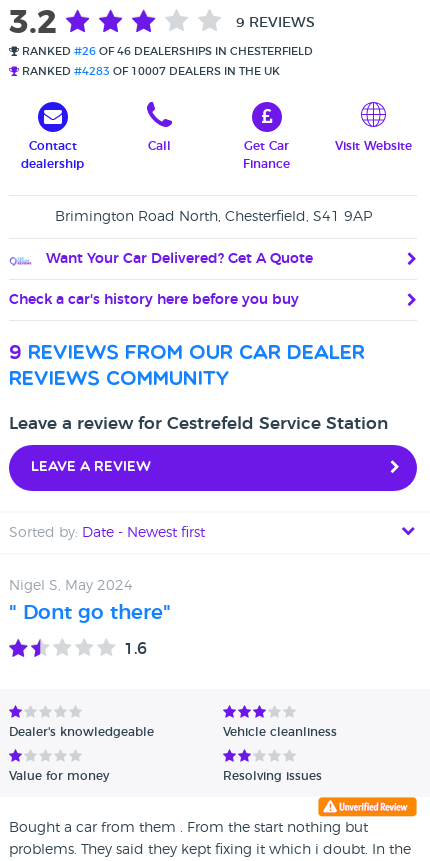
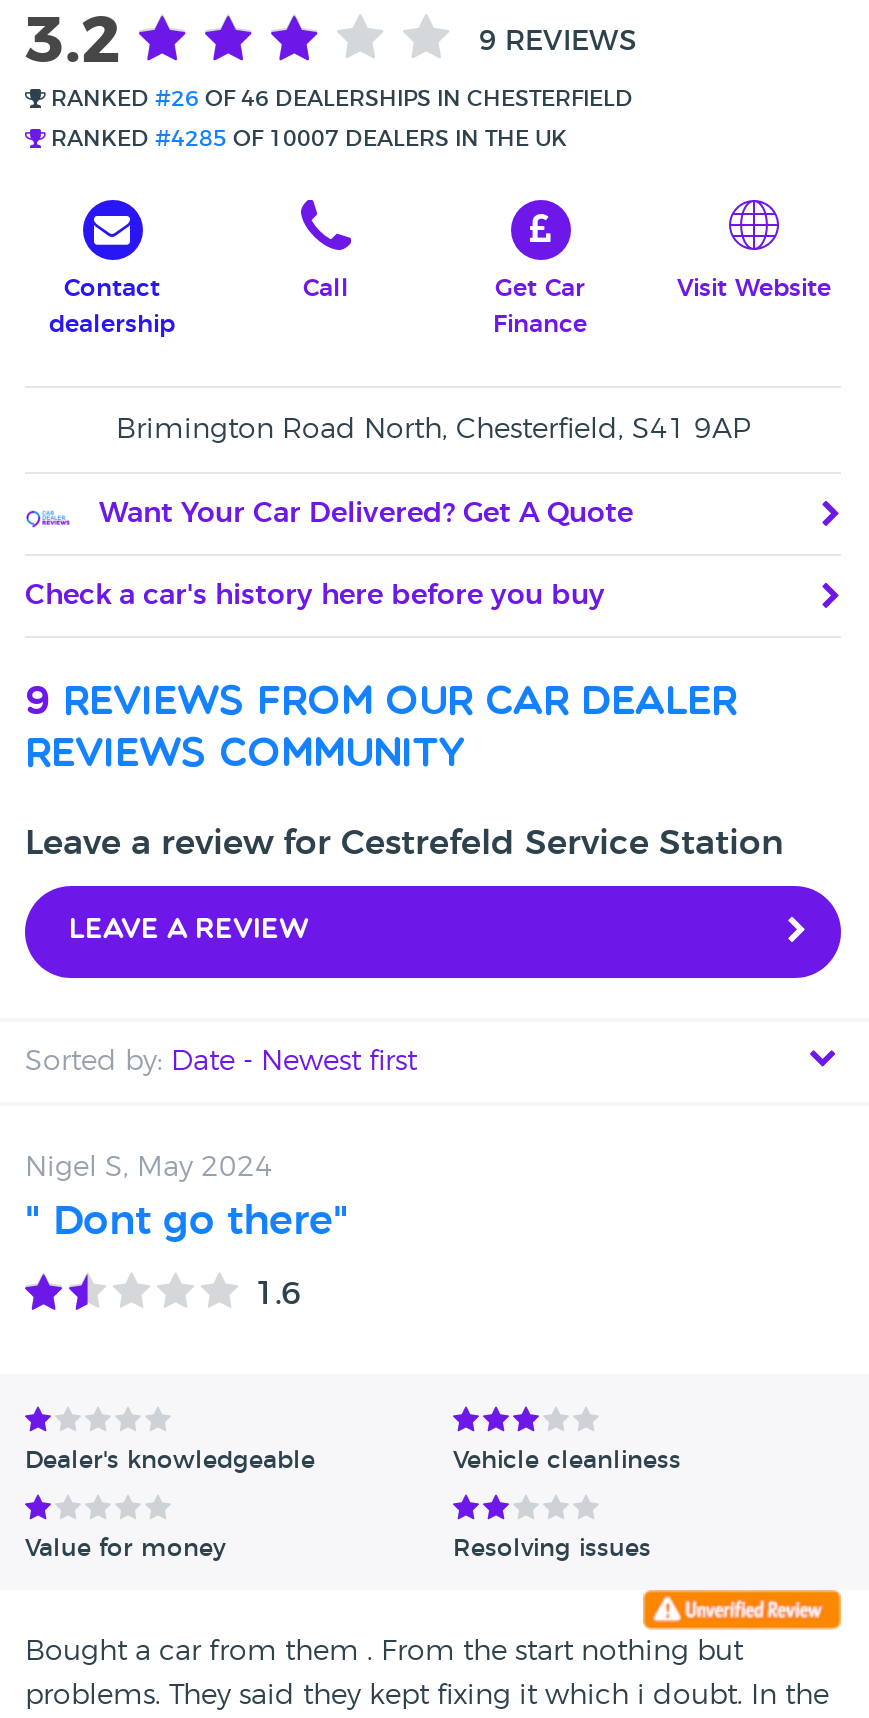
[19,66,280,77] RANKED #4283 OF 10007 DEALERS IN THE UK -> [45,128,567,150] RANKED #4285 OF 10007 DEALERS IN THE UK

